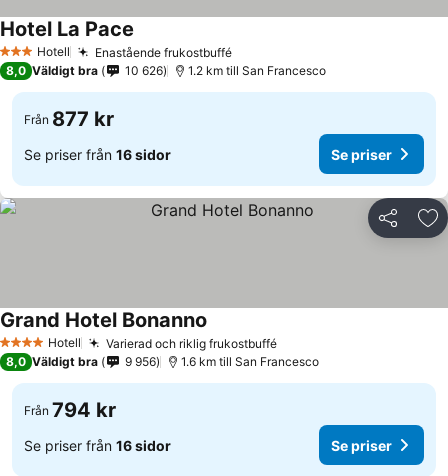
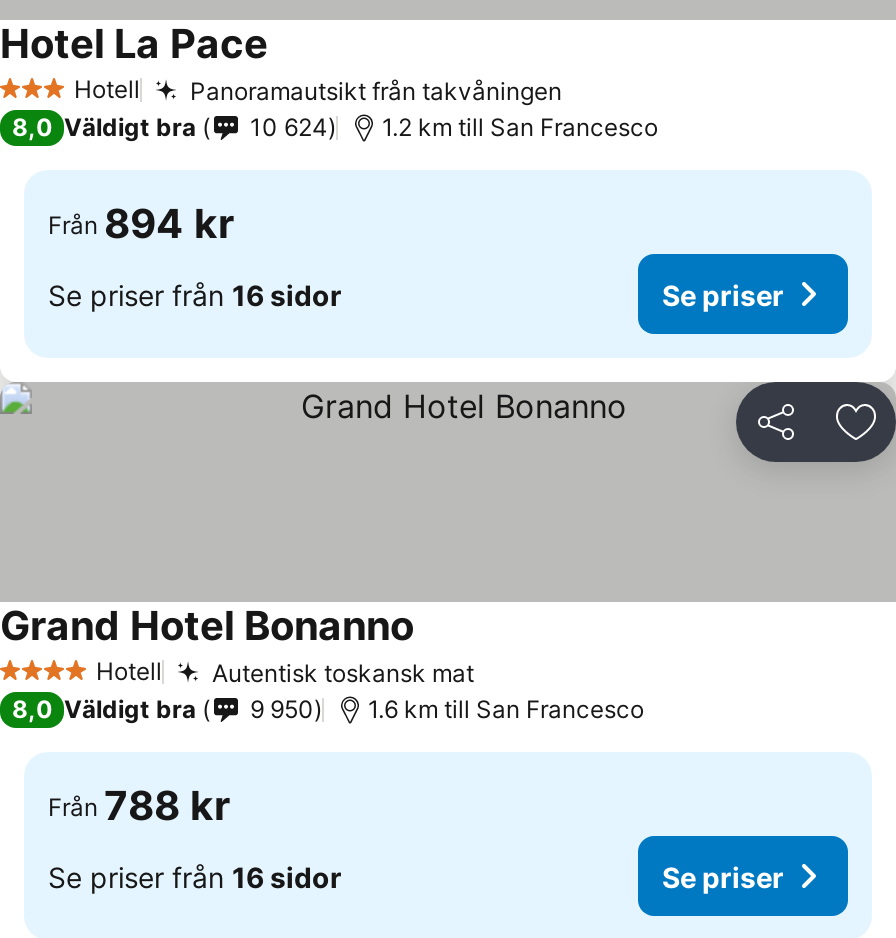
[95,44,232,59] Enastående frukostbuffé -> [190,75,562,105] Panoramautsikt från takvåningen
[125,63,163,78] 10 626 -> [250,112,328,142] 10 624
[24,107,114,131] Från 877 kr -> [48,200,234,248] Från 894 kr
[106,335,277,350] Varierad och riklig frukostbuffé -> [212,657,474,687] Autentisk toskansk mat
[125,354,156,369] 9 956 -> [250,694,314,724] 9 950
[24,398,116,422] Från 794 kr -> [48,782,230,830] Från 788 kr

